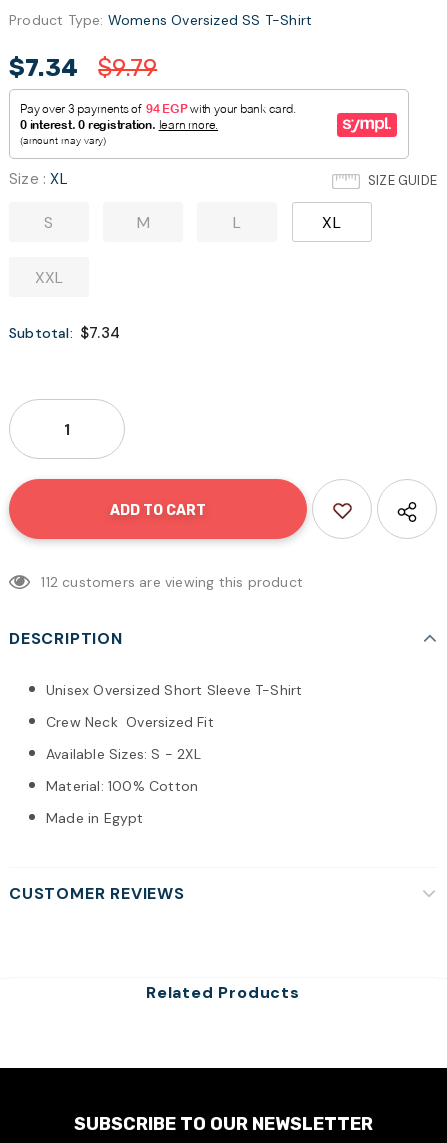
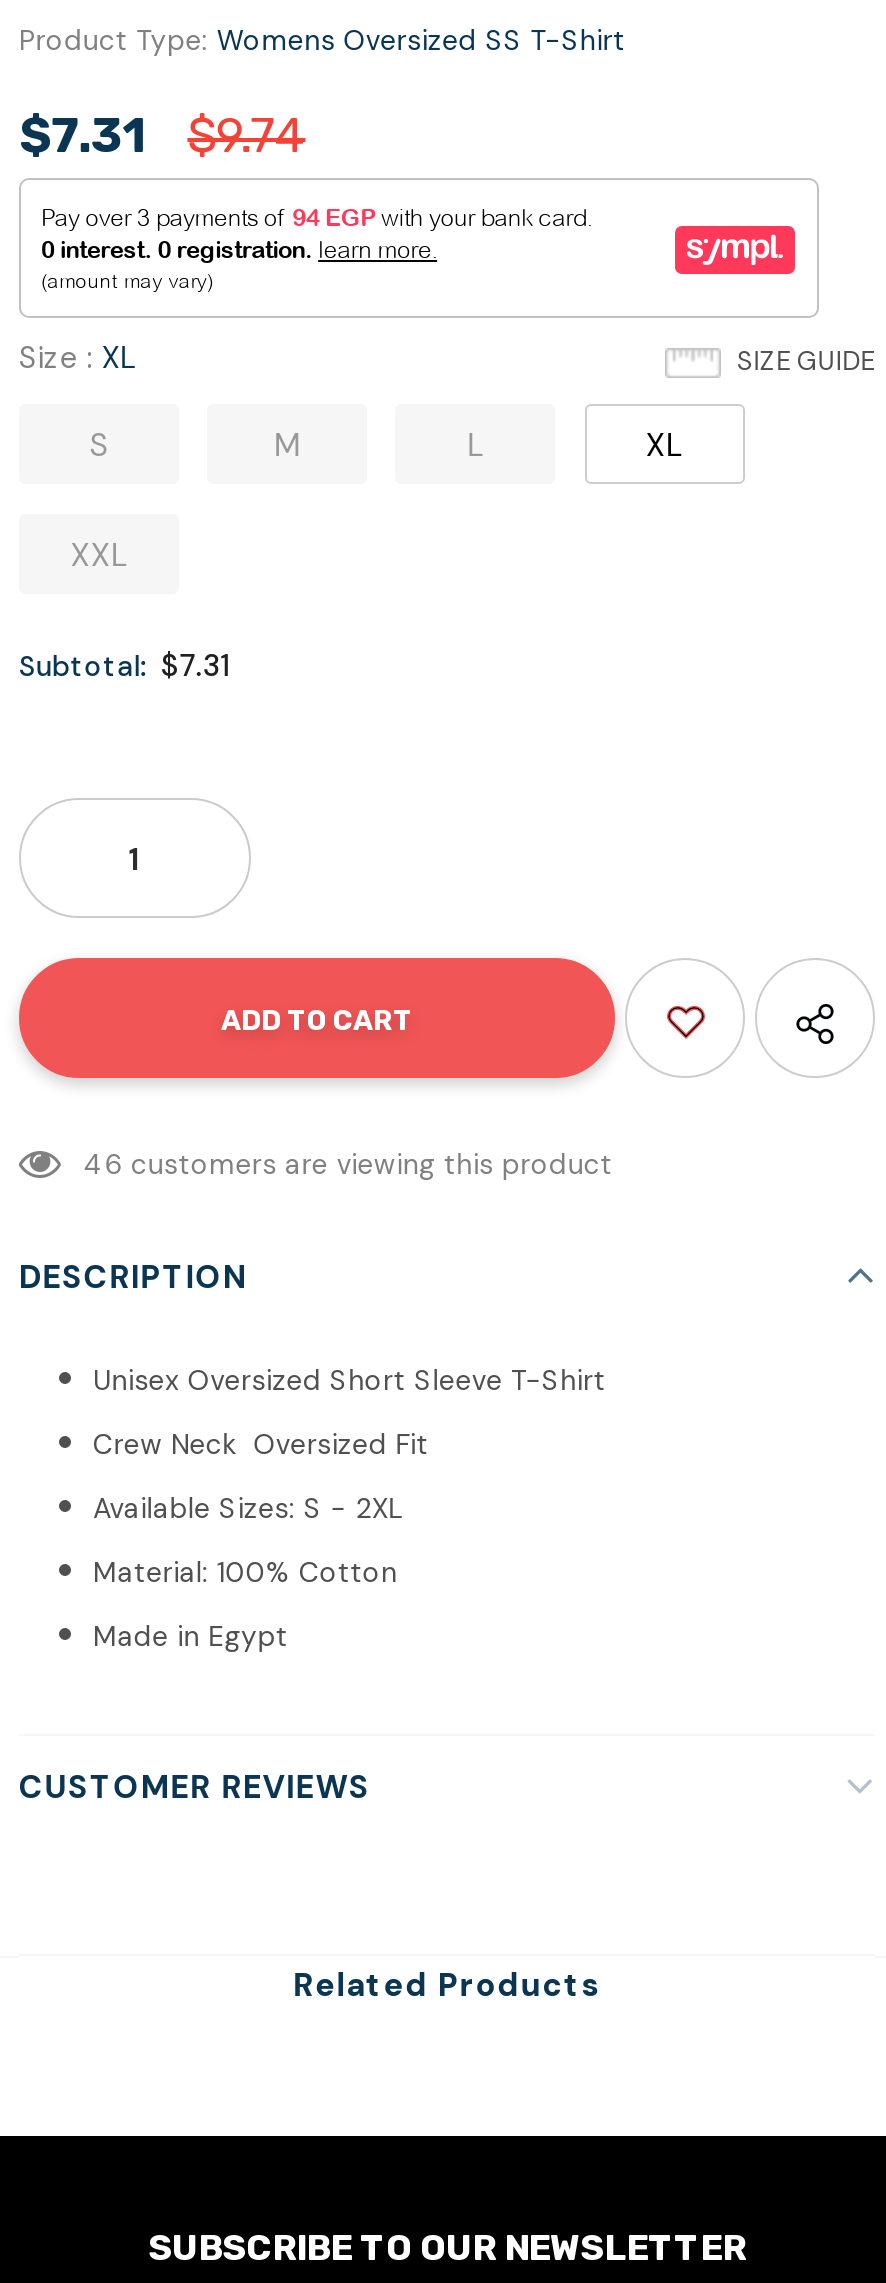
[9,54,78,82] $7.34 -> [19,108,147,164] $7.31
[98,54,157,82] $9.79 -> [187,108,305,164] $9.74
[9,323,120,343] Subtotal: $7.34 -> [19,647,233,687] Subtotal: $7.31
[41,573,303,591] 112 customers are viewing this product -> [84,1147,613,1183] 46 customers are viewing this product

